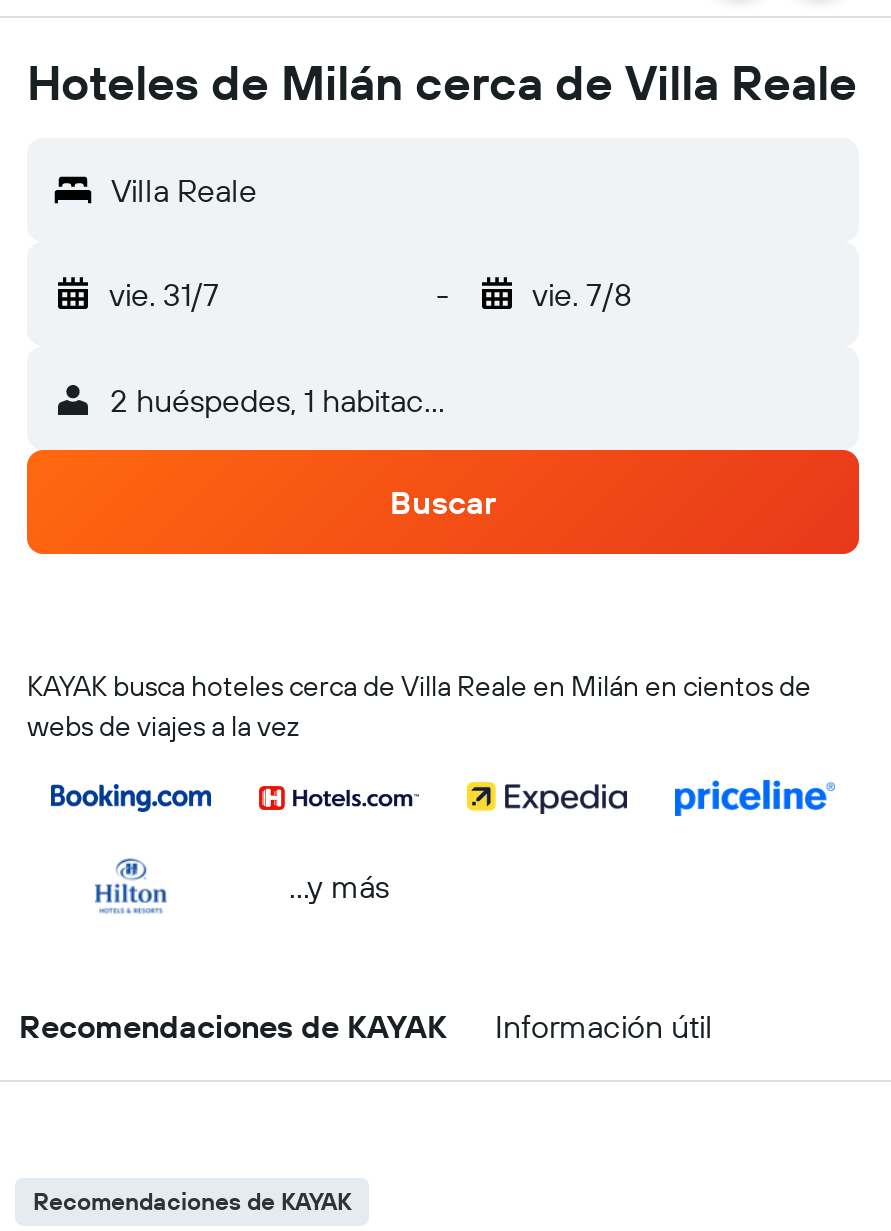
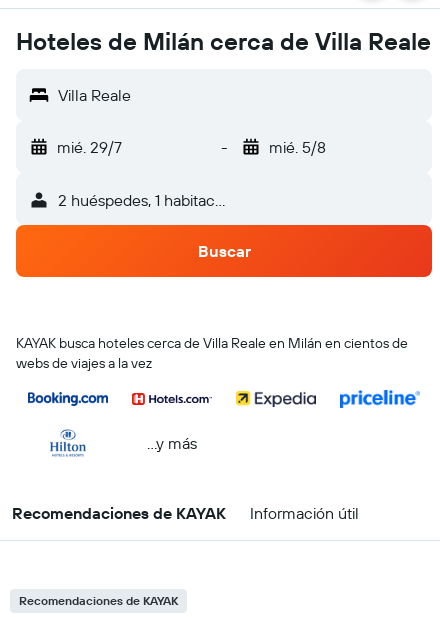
[109,274,219,314] vie. 31/7 -> [57,137,122,157] mié. 29/7
[532,274,632,314] vie. 7/8 -> [268,137,325,157] mié. 5/8

